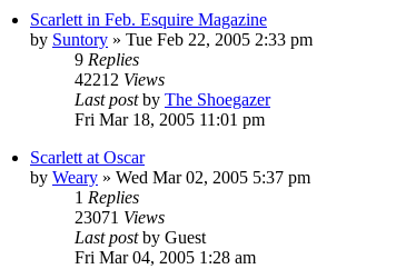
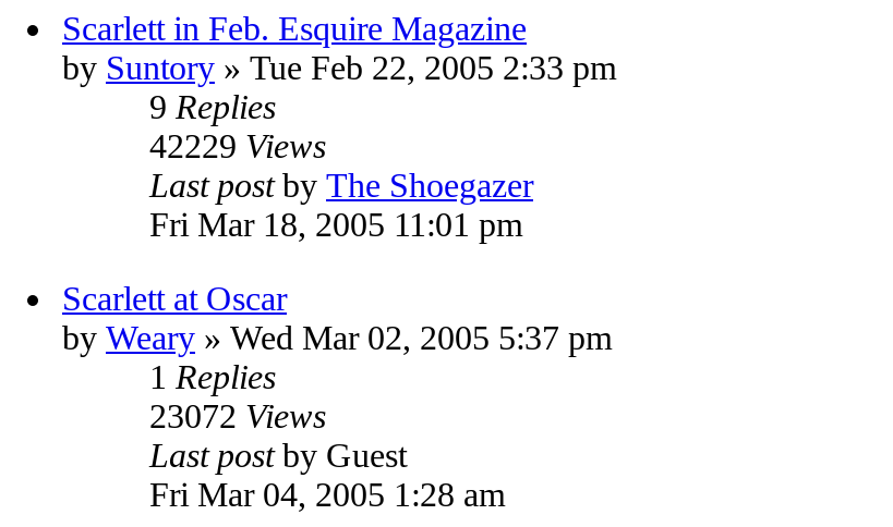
[75,70,165,89] 42212 Views -> [149,127,326,164] 42229 Views
[75,208,165,227] 23071 Views -> [149,397,326,434] 23072 Views

